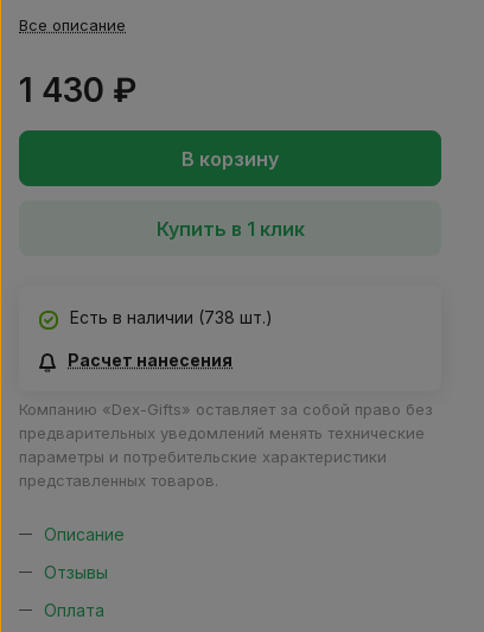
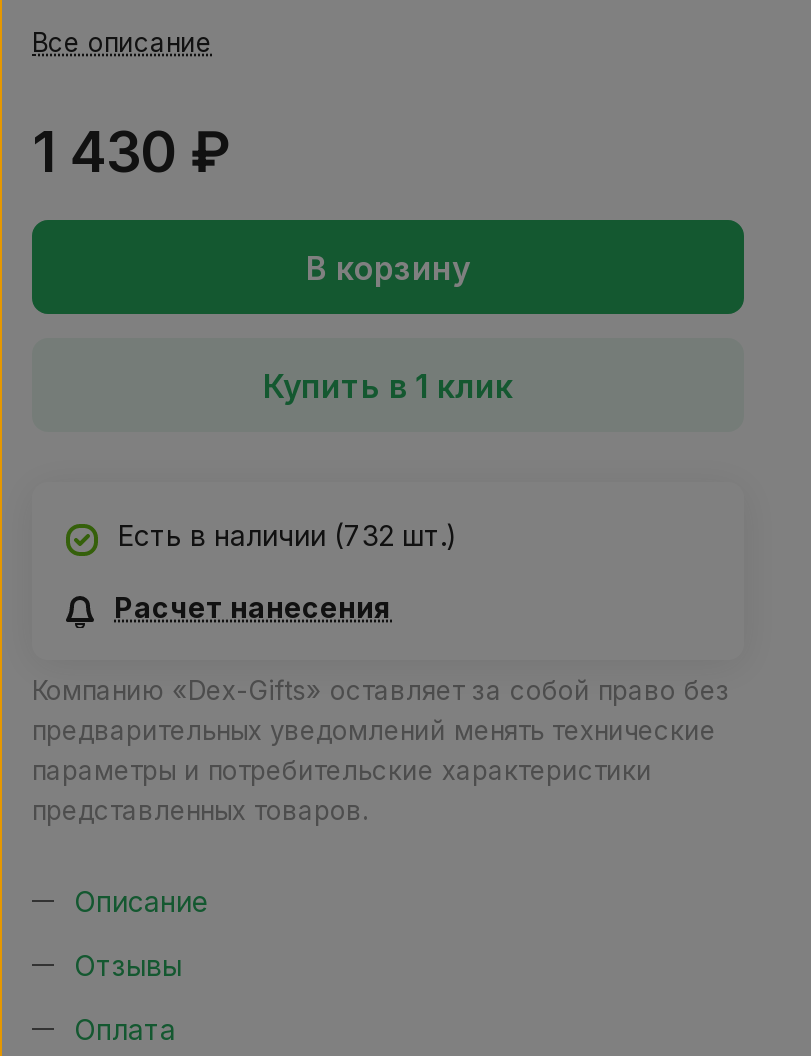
[70,308,273,328] Есть в наличии (738 шт.) -> [118,519,458,553] Есть в наличии (732 шт.)

